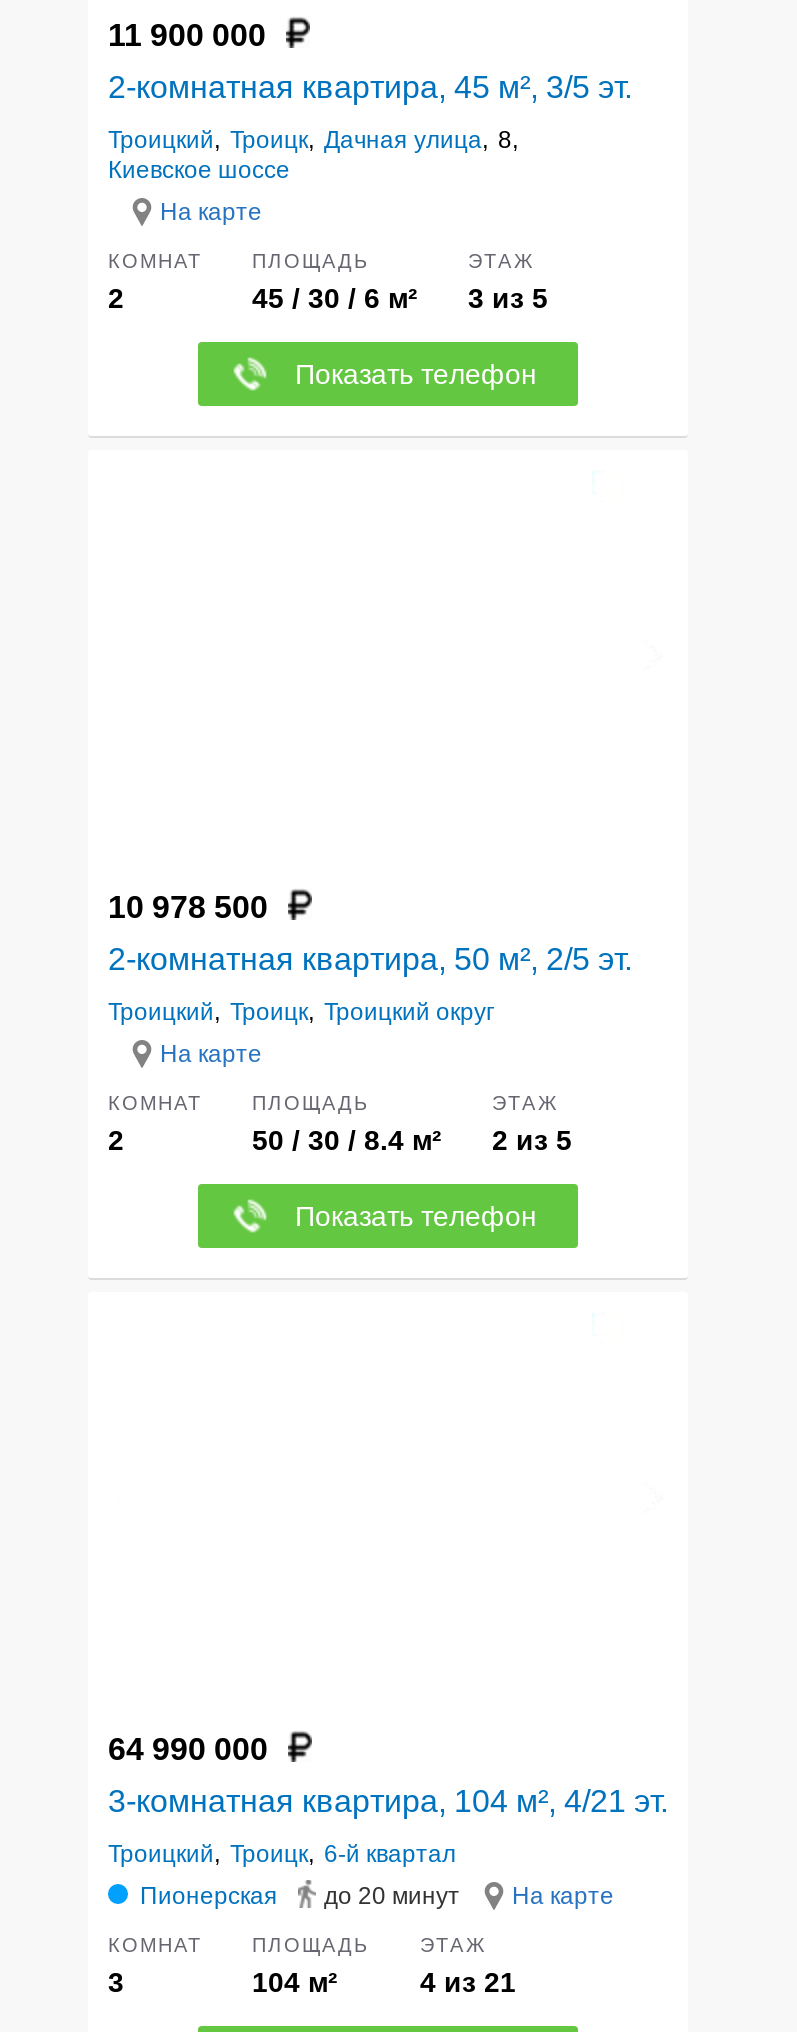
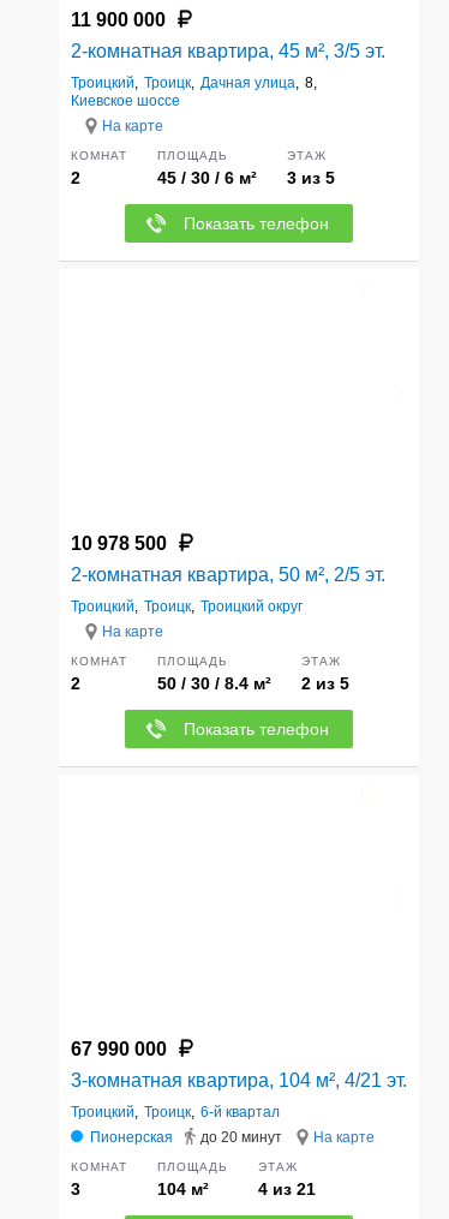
[108,1732,276,1766] 64 990 000 -> [71,1039,172,1059] 67 990 000

